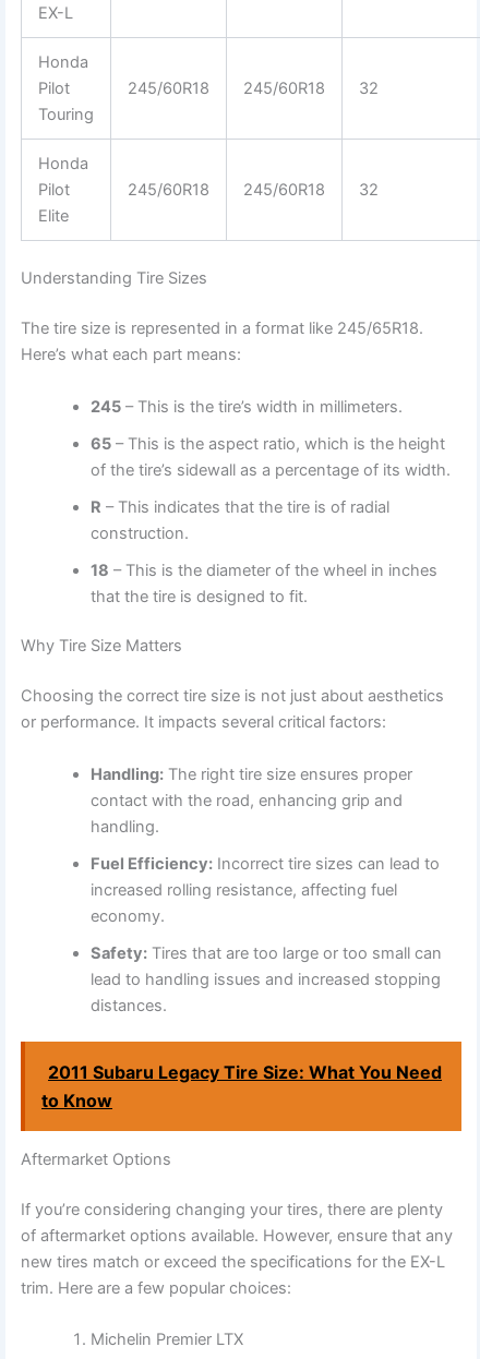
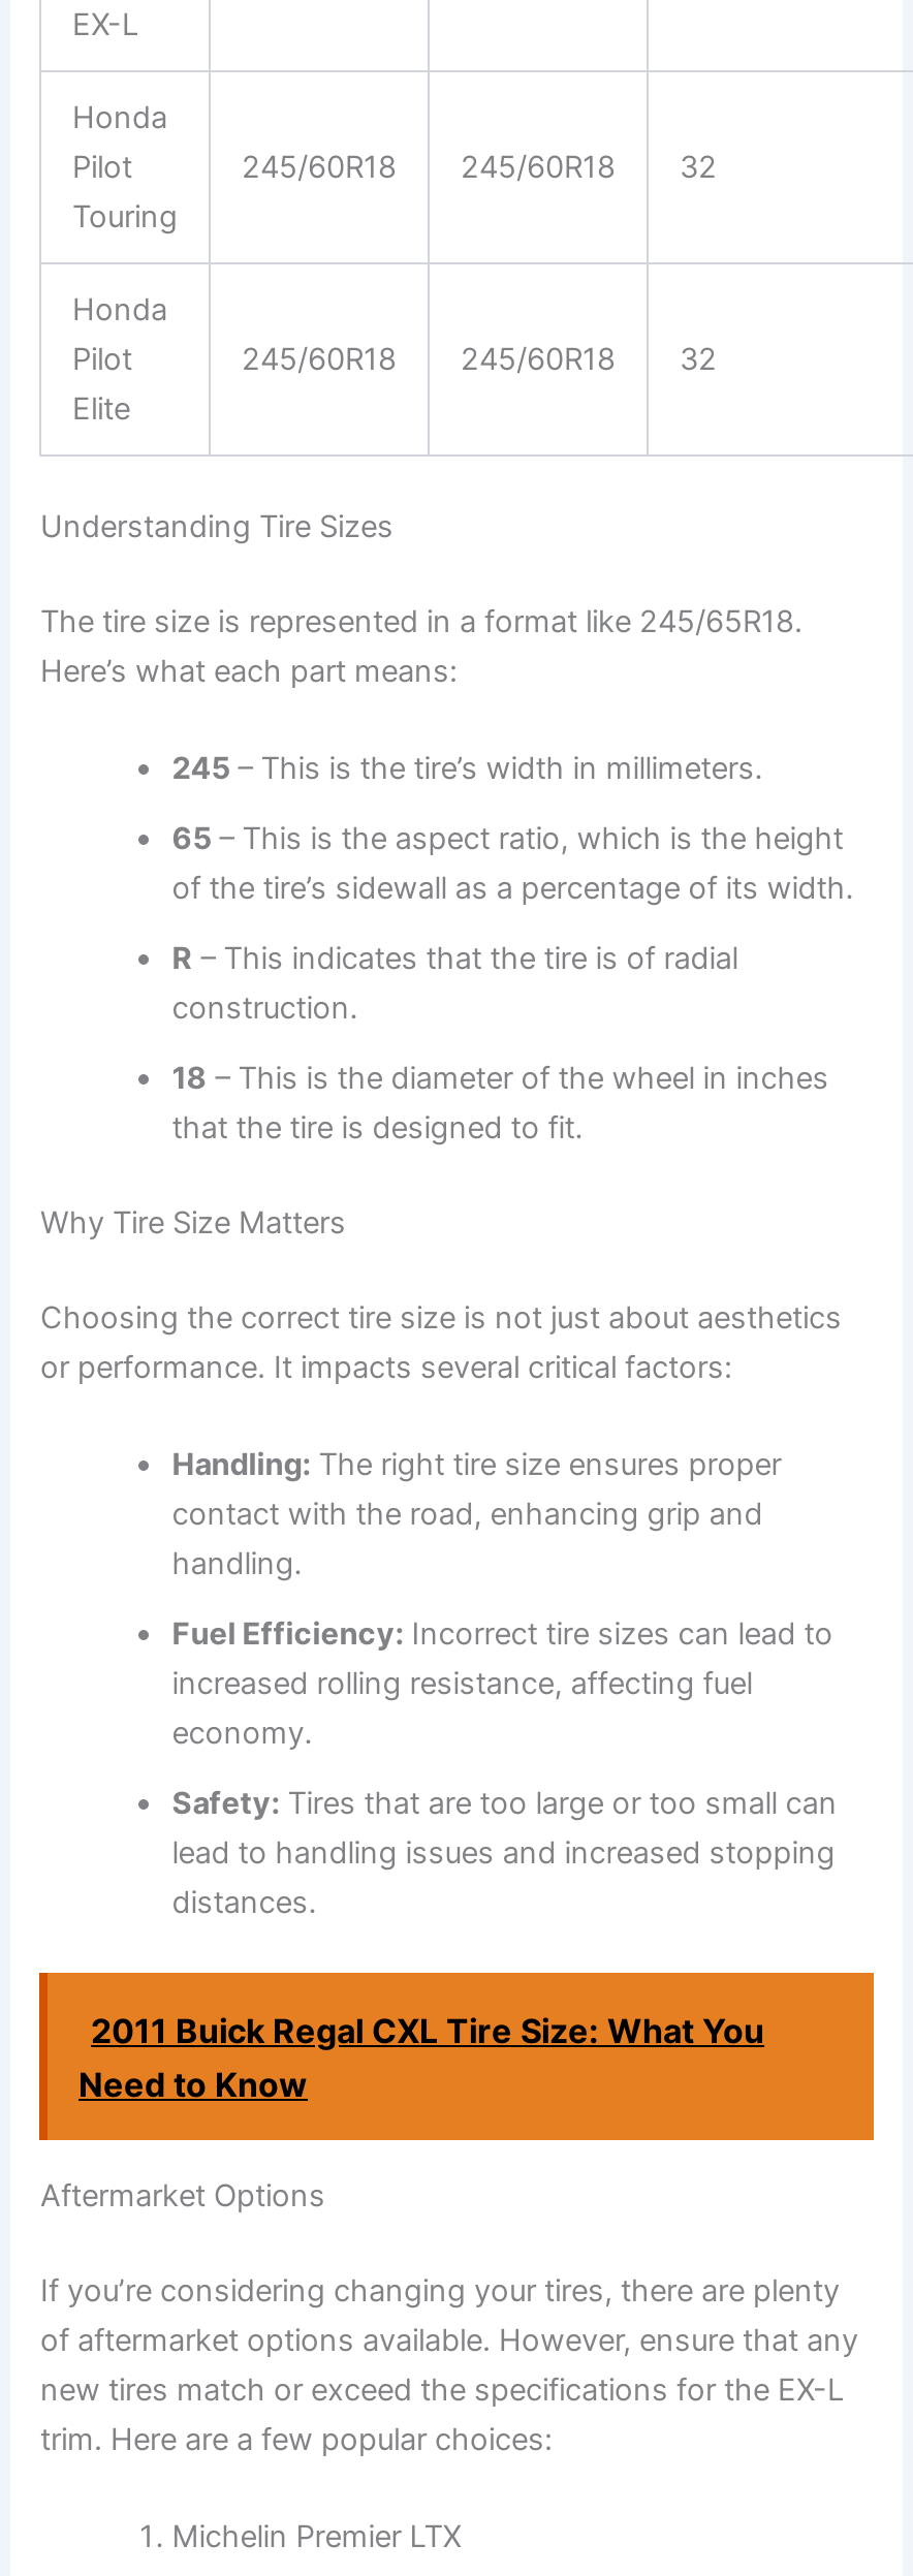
[41,1061,442,1111] 2011 Subaru Legacy Tire Size: What You Need | to Know -> [78,2010,764,2105] 2011 Buick Regal CXL Tire Size: What You | Need to Know

